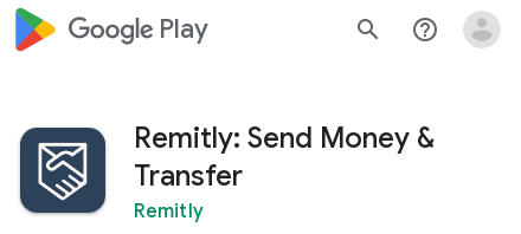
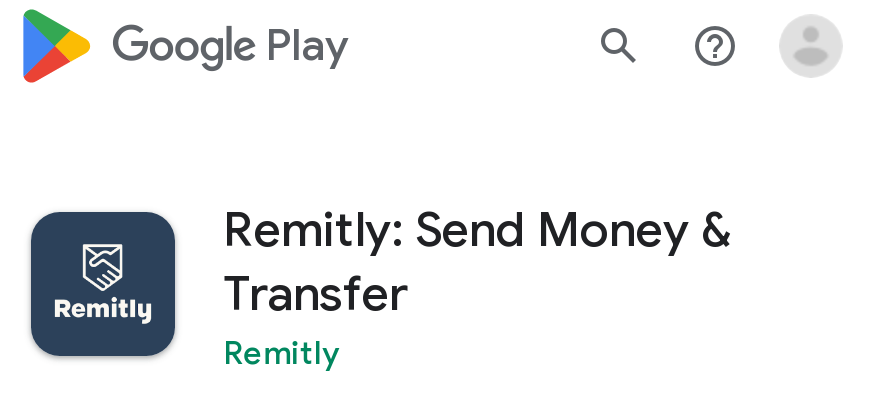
[34,142,91,201] [image] -> [53,238,153,334] [image]

